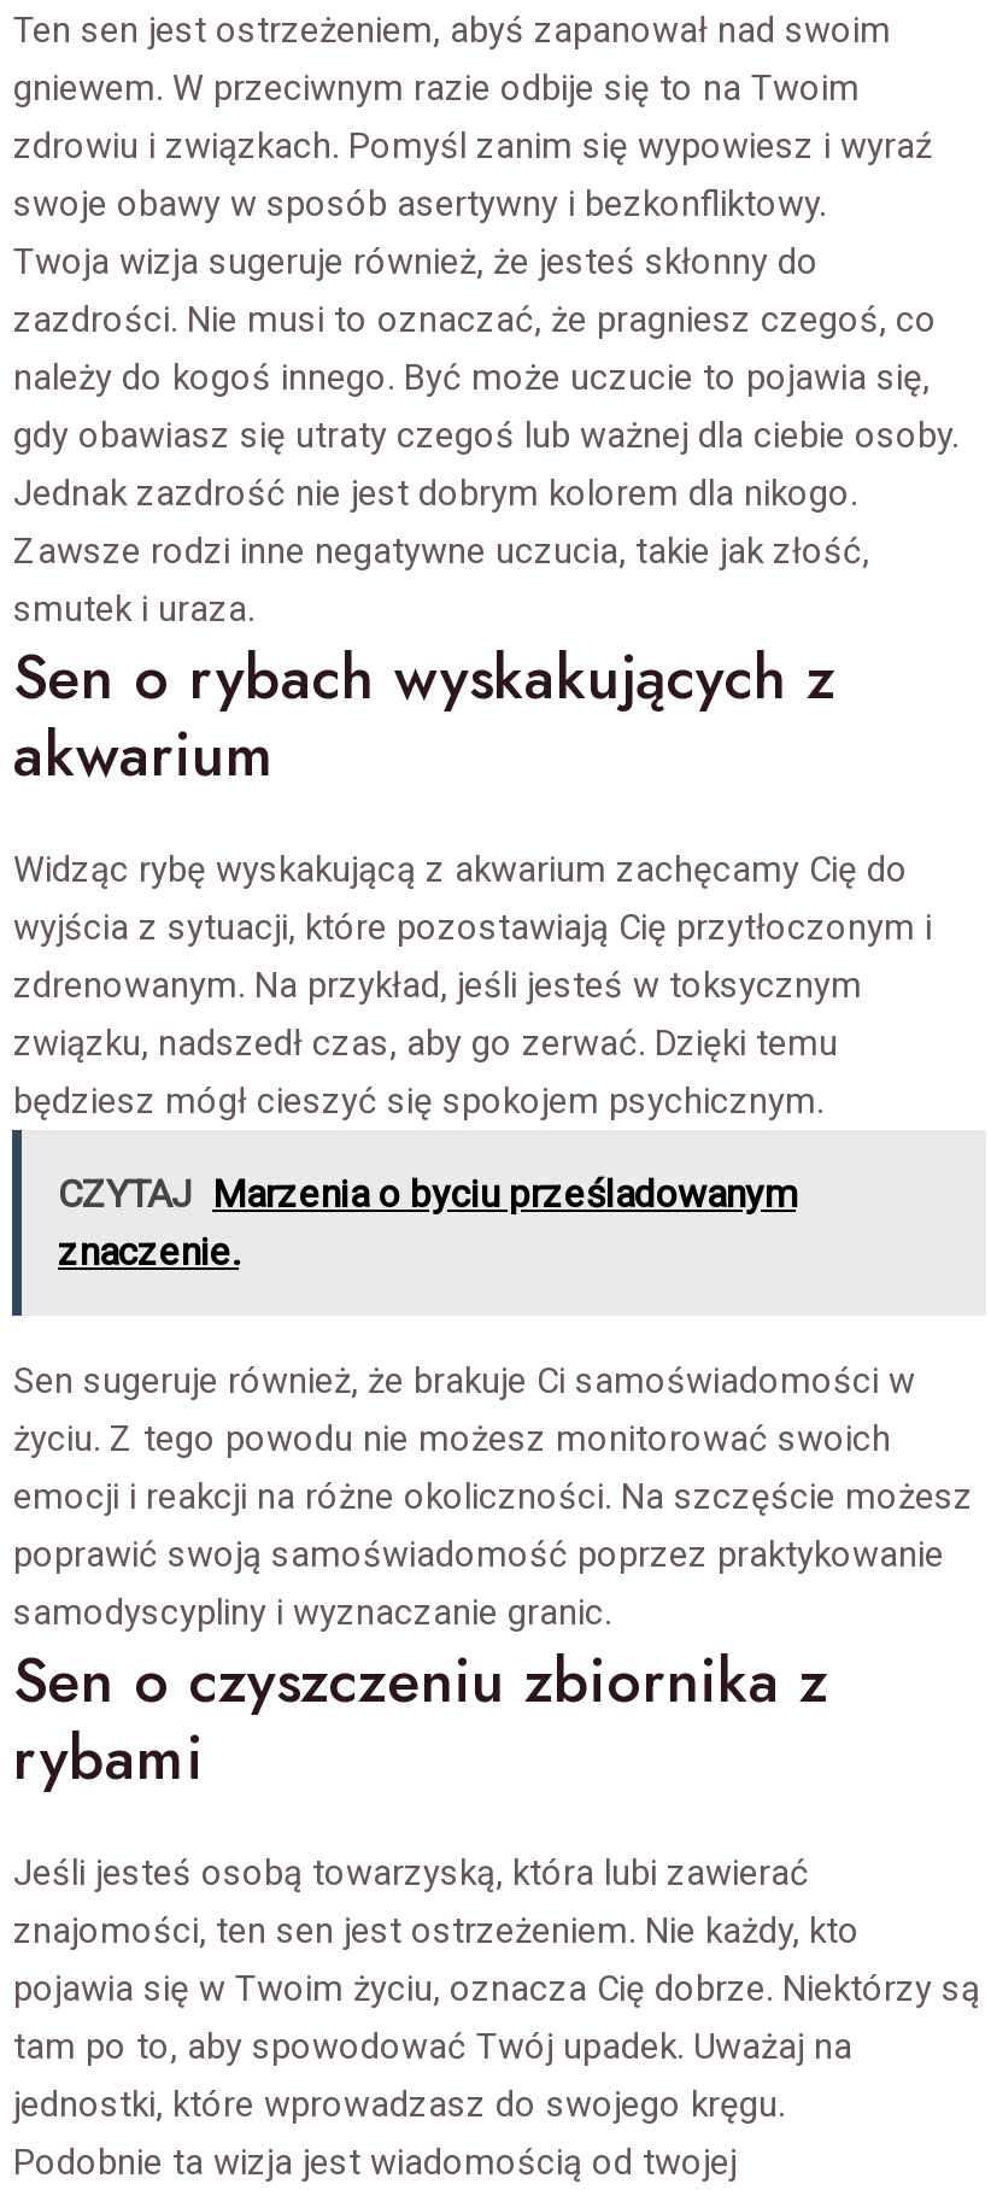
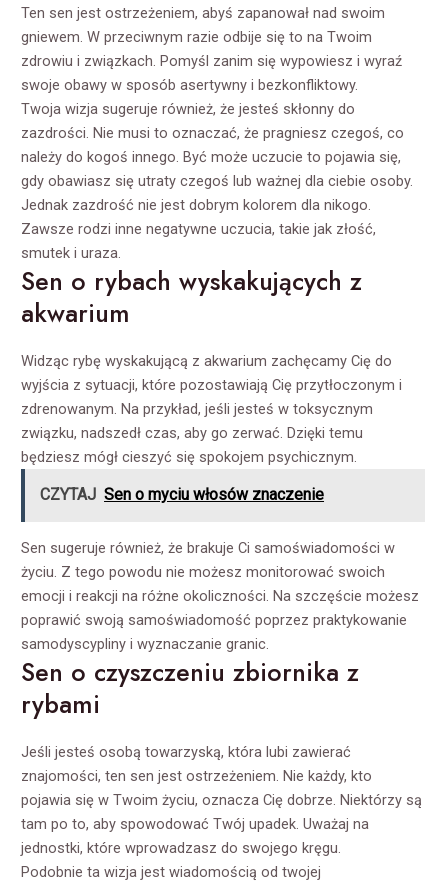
[58,1170,796,1274] CZYTAJ Marzenia o byciu prześladowanym | znaczenie. -> [40,485,324,504] CZYTAJ Sen o myciu włosów znaczenie

